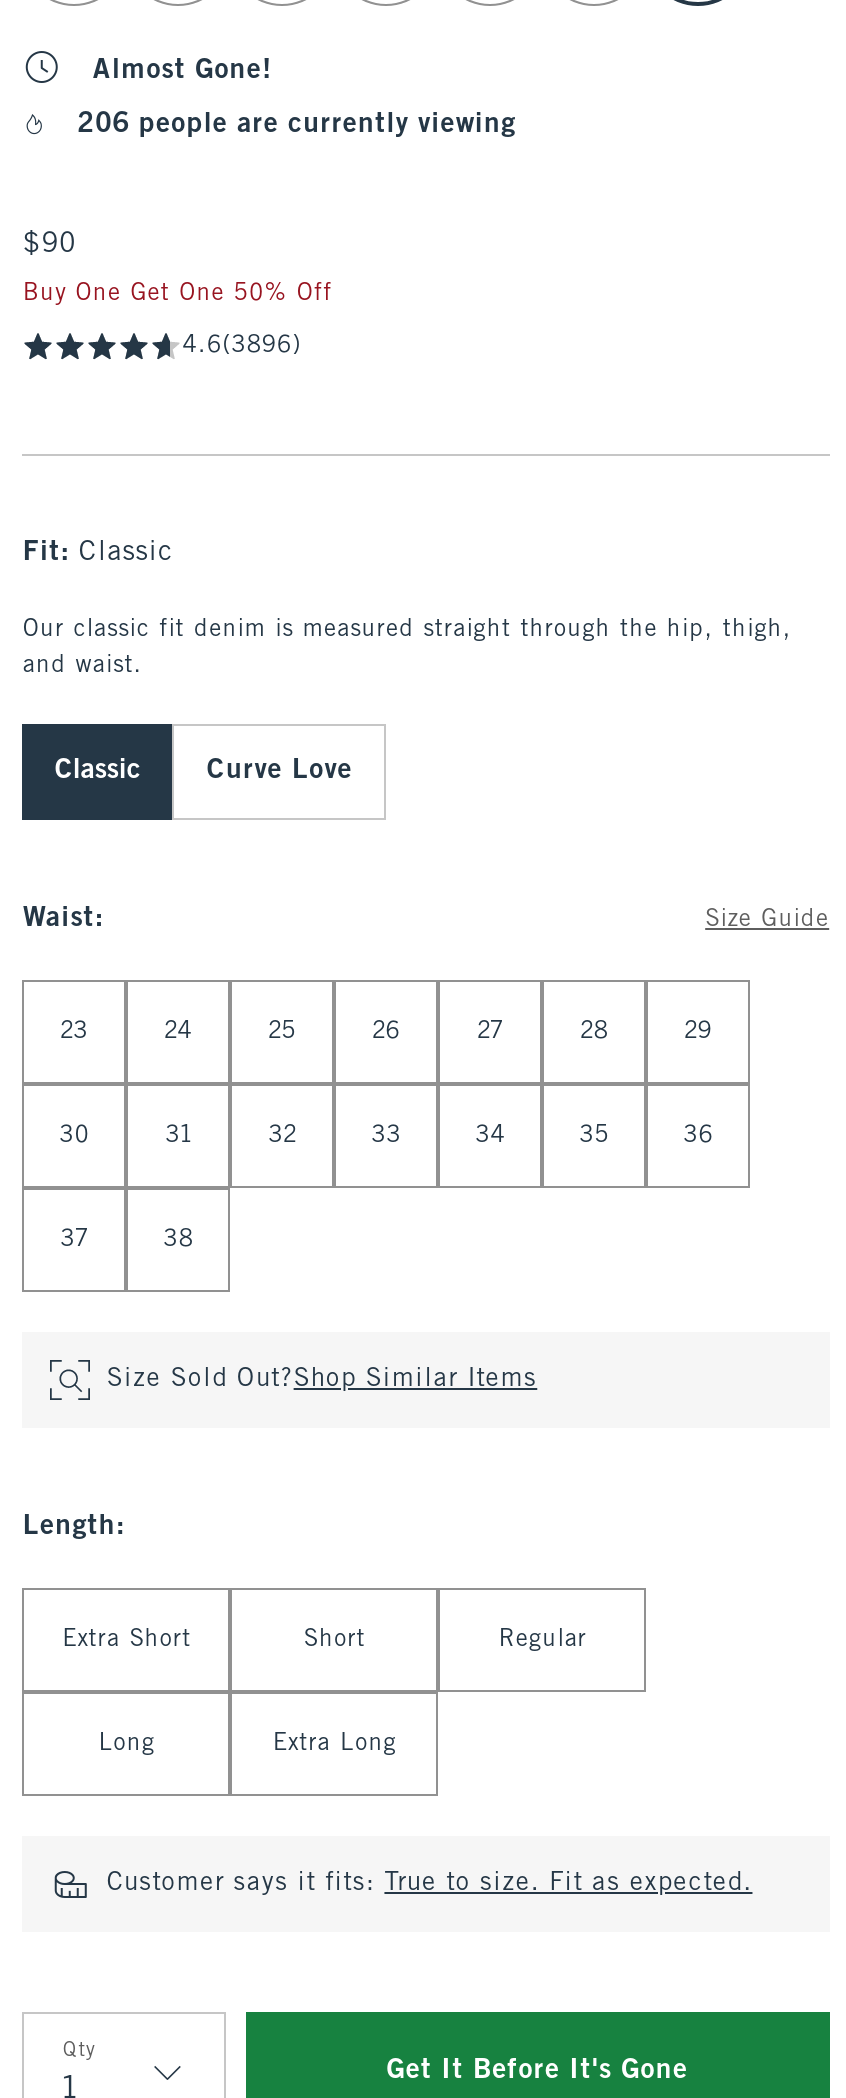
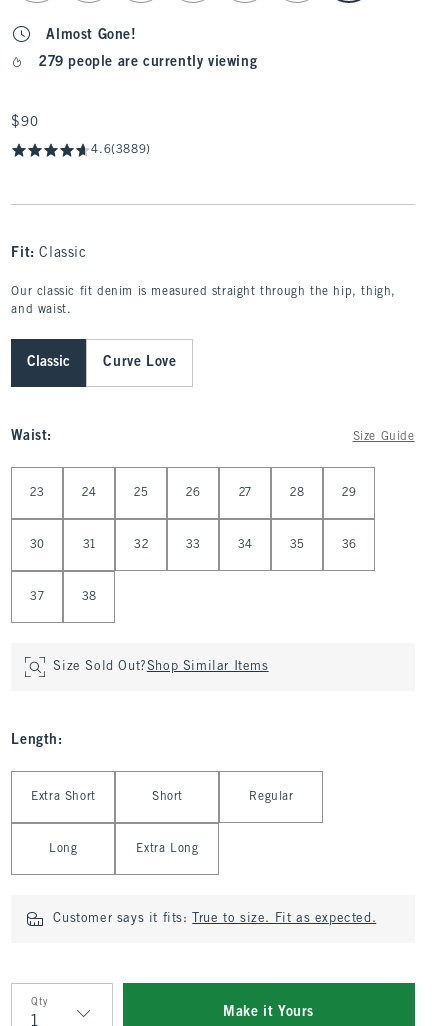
[78,112,516,138] 206 people are currently viewing -> [39,56,257,69] 279 people are currently viewing
[23,282,332,358] Buy One Get One 50% Off | 4.6(3896) -> [91,144,151,156] 4.6(3889)
[387,2058,688,2084] Get It Before It's Gone -> [223,1006,314,1019] Make it Yours

